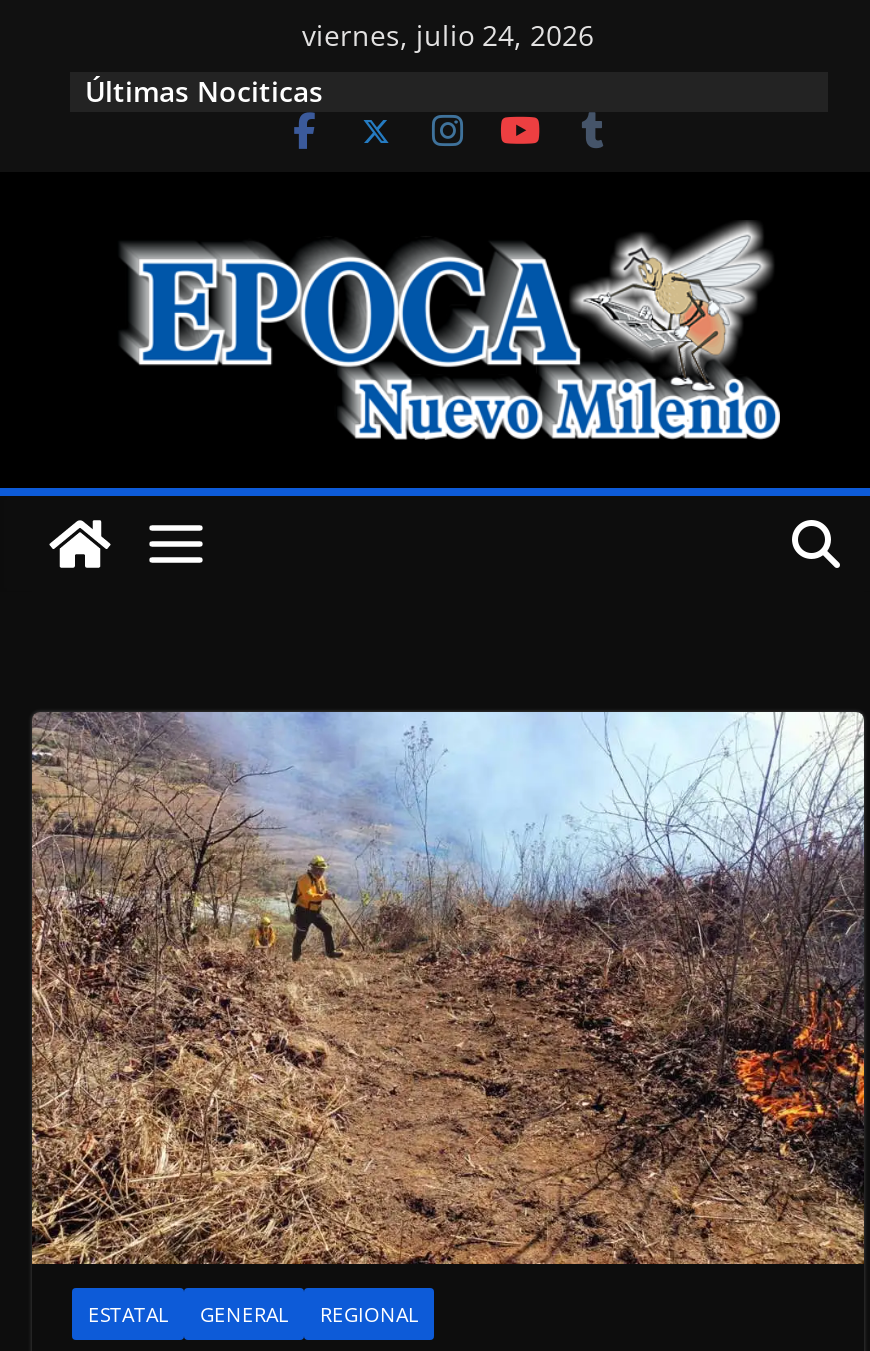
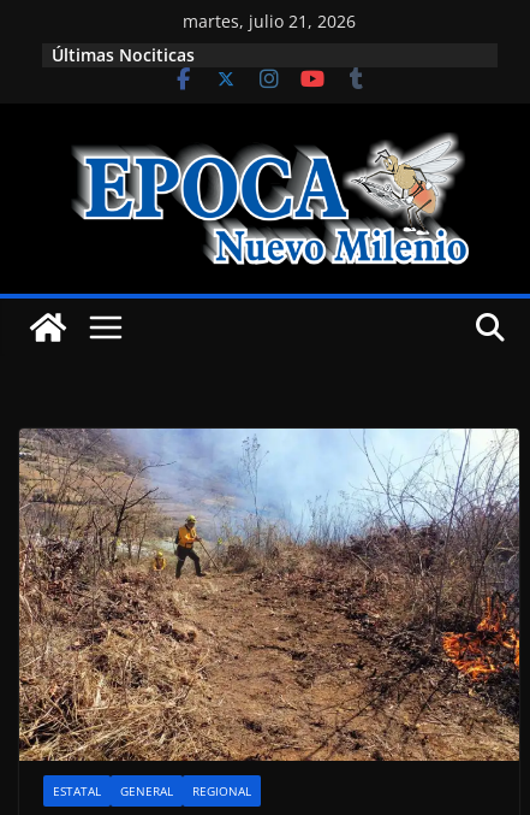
[302,16,594,54] viernes, julio 24, 2026 -> [183,10,356,33] martes, julio 21, 2026

